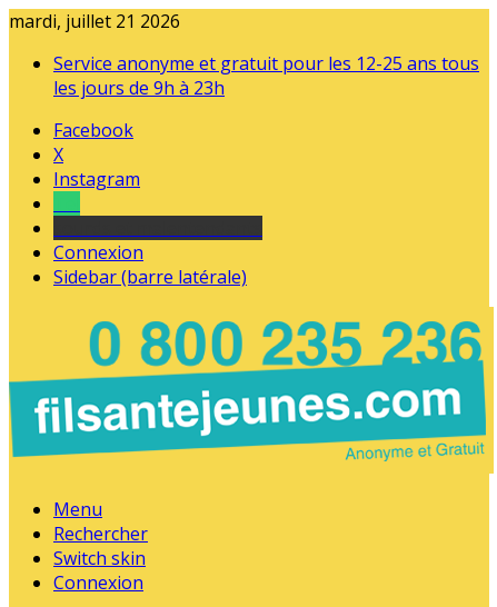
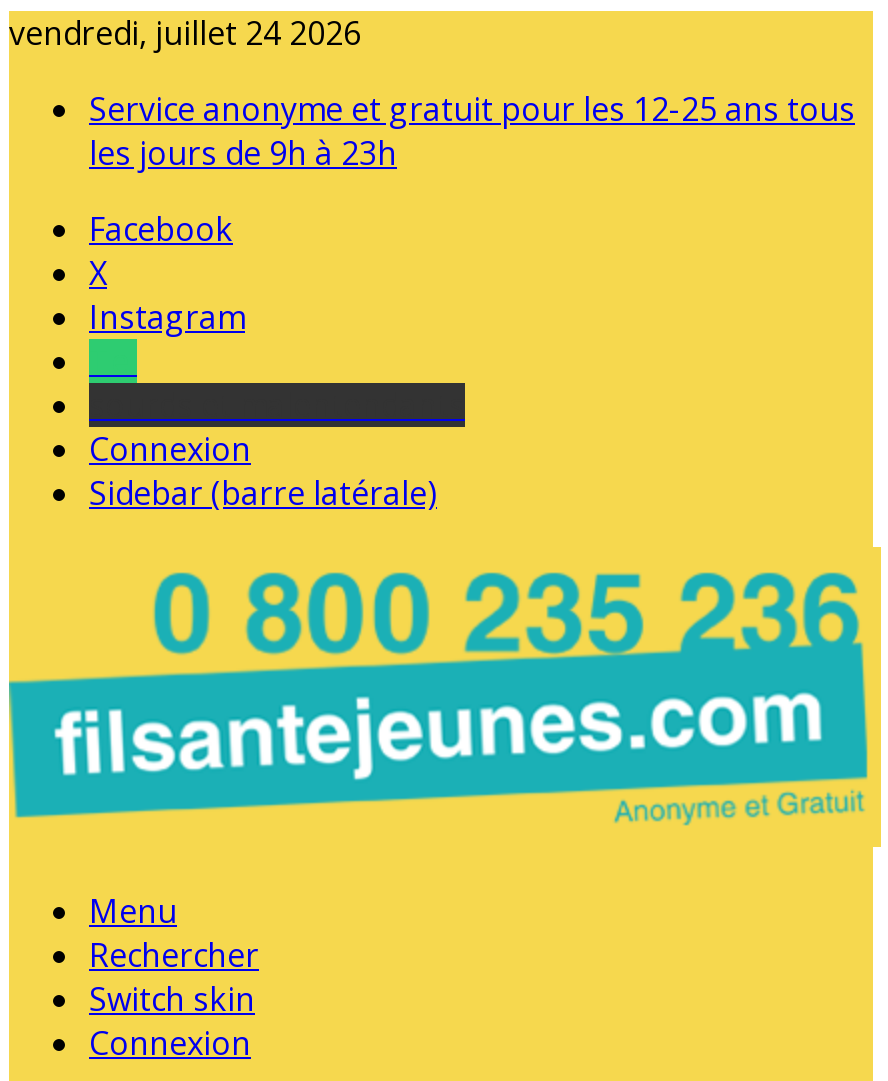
[9,9,180,33] mardi, juillet 21 2026 -> [9,11,361,55] vendredi, juillet 24 2026

